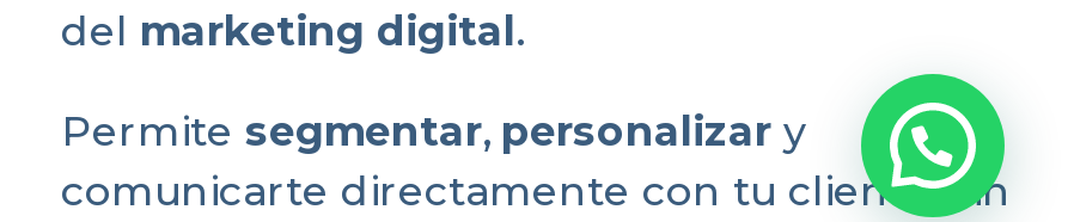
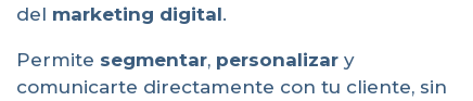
[856,72,1009,162] [image] -> none

